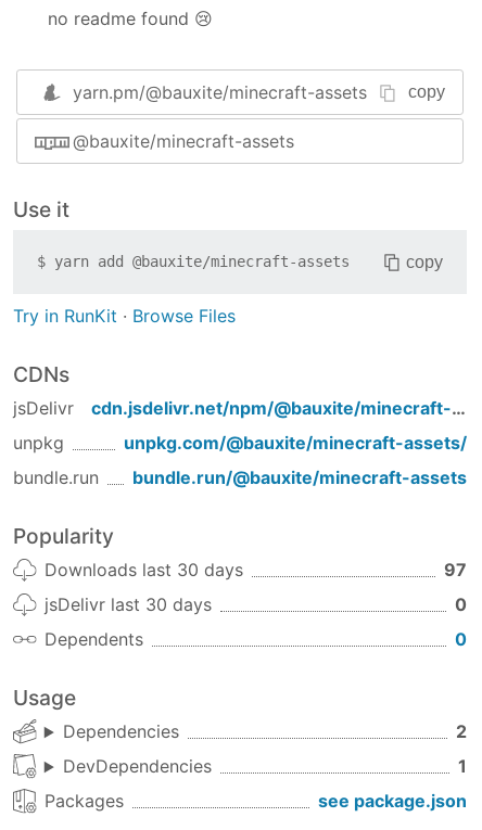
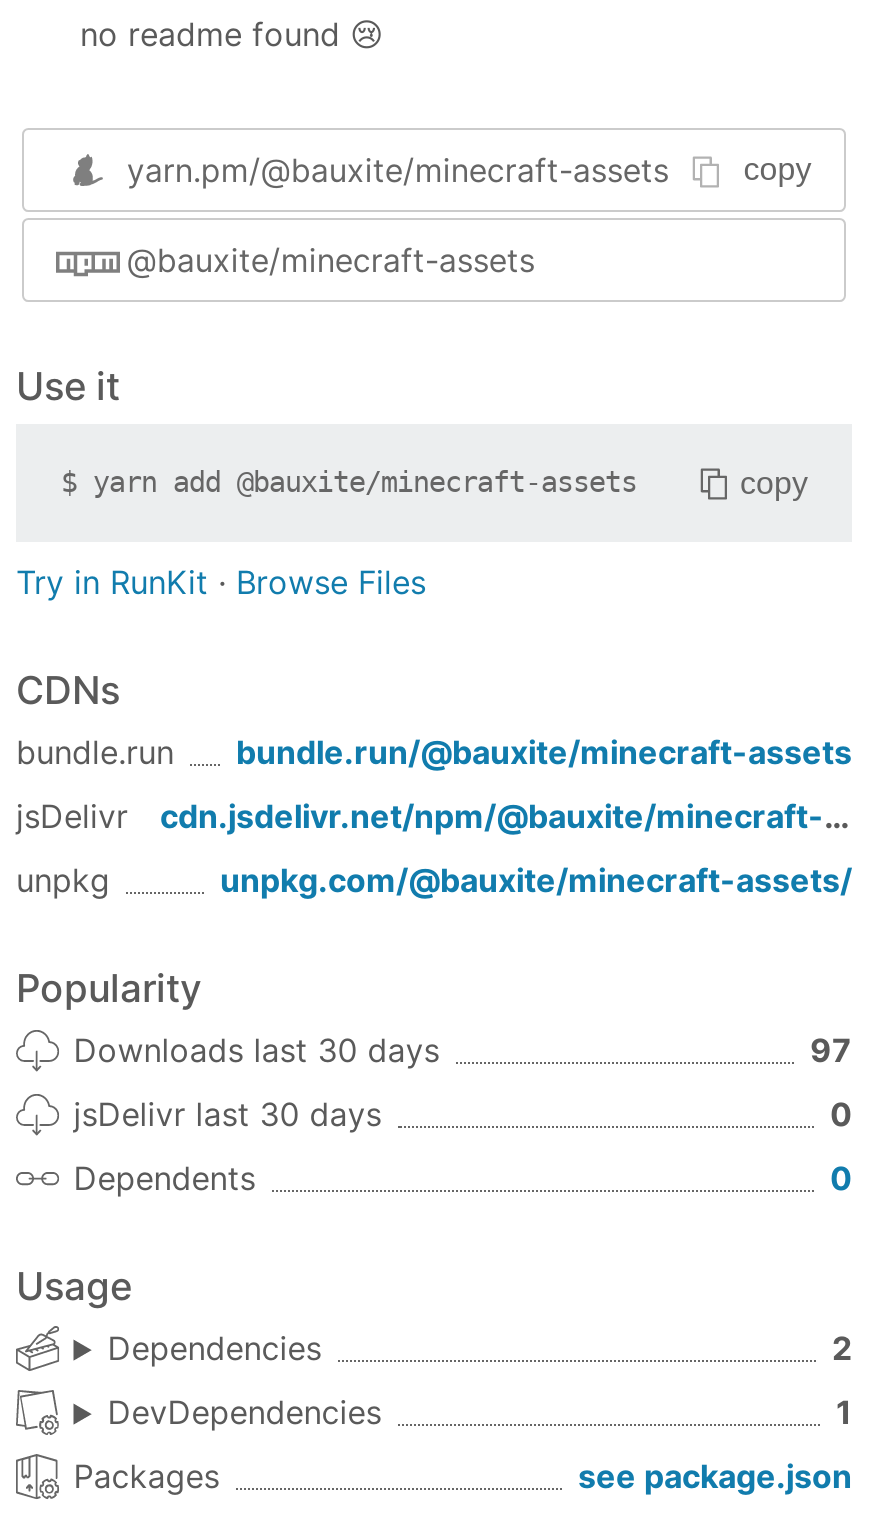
moved [13,397,467,454] -> [16,797,852,901]: jsDelivr | unpkg | unpkg.com/@bauxite/minecraft-assets/
moved [13,467,467,489] -> [16,733,852,773]: bundle.run | bundle.run/@bauxite/minecraft-assets

